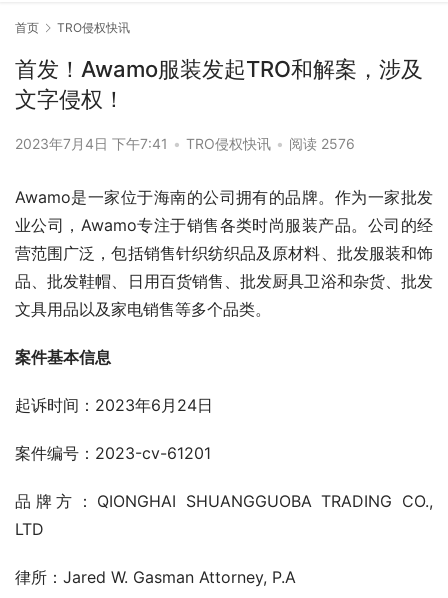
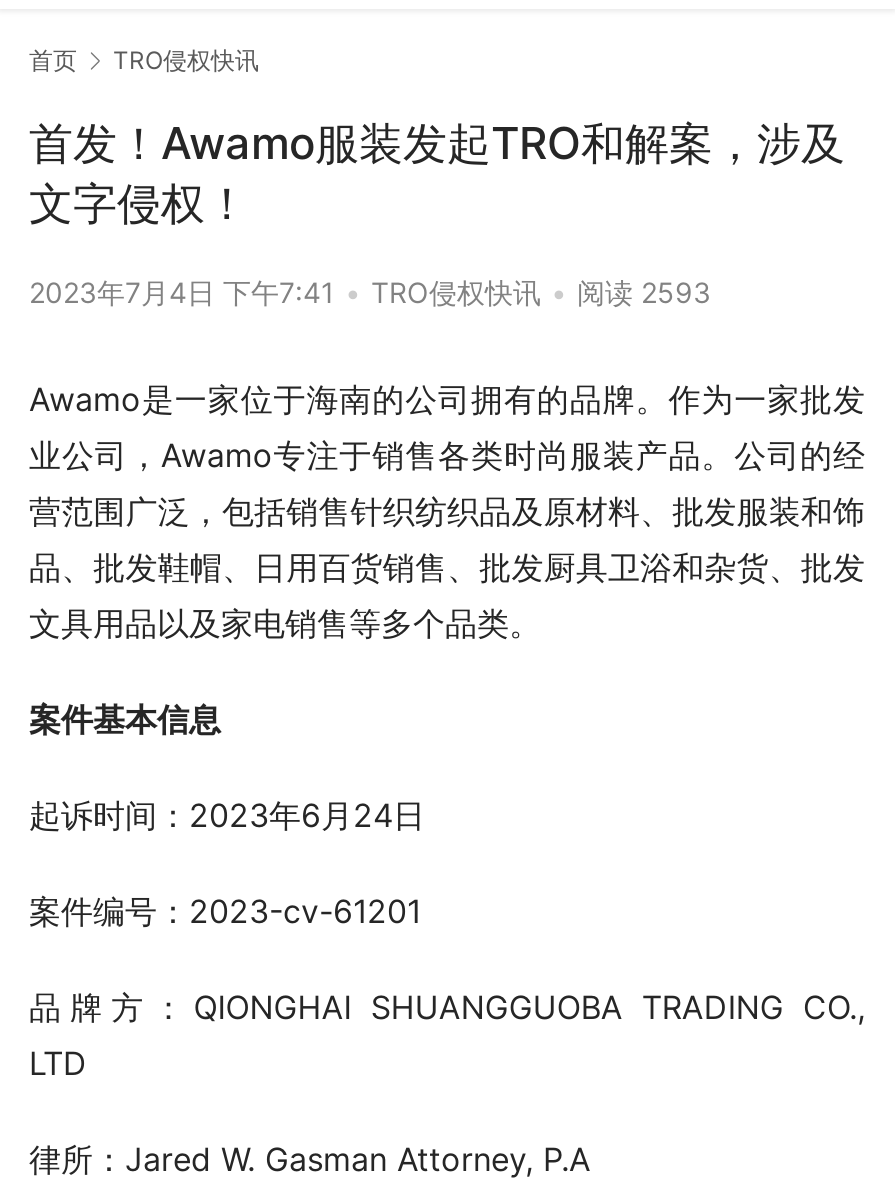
[15,135,355,152] 2023年7月4日 下午7:41 • TRO侵权快讯 • 阅读 2576 -> [29,275,711,309] 2023年7月4日 下午7:41 • TRO侵权快讯 • 阅读 2593

